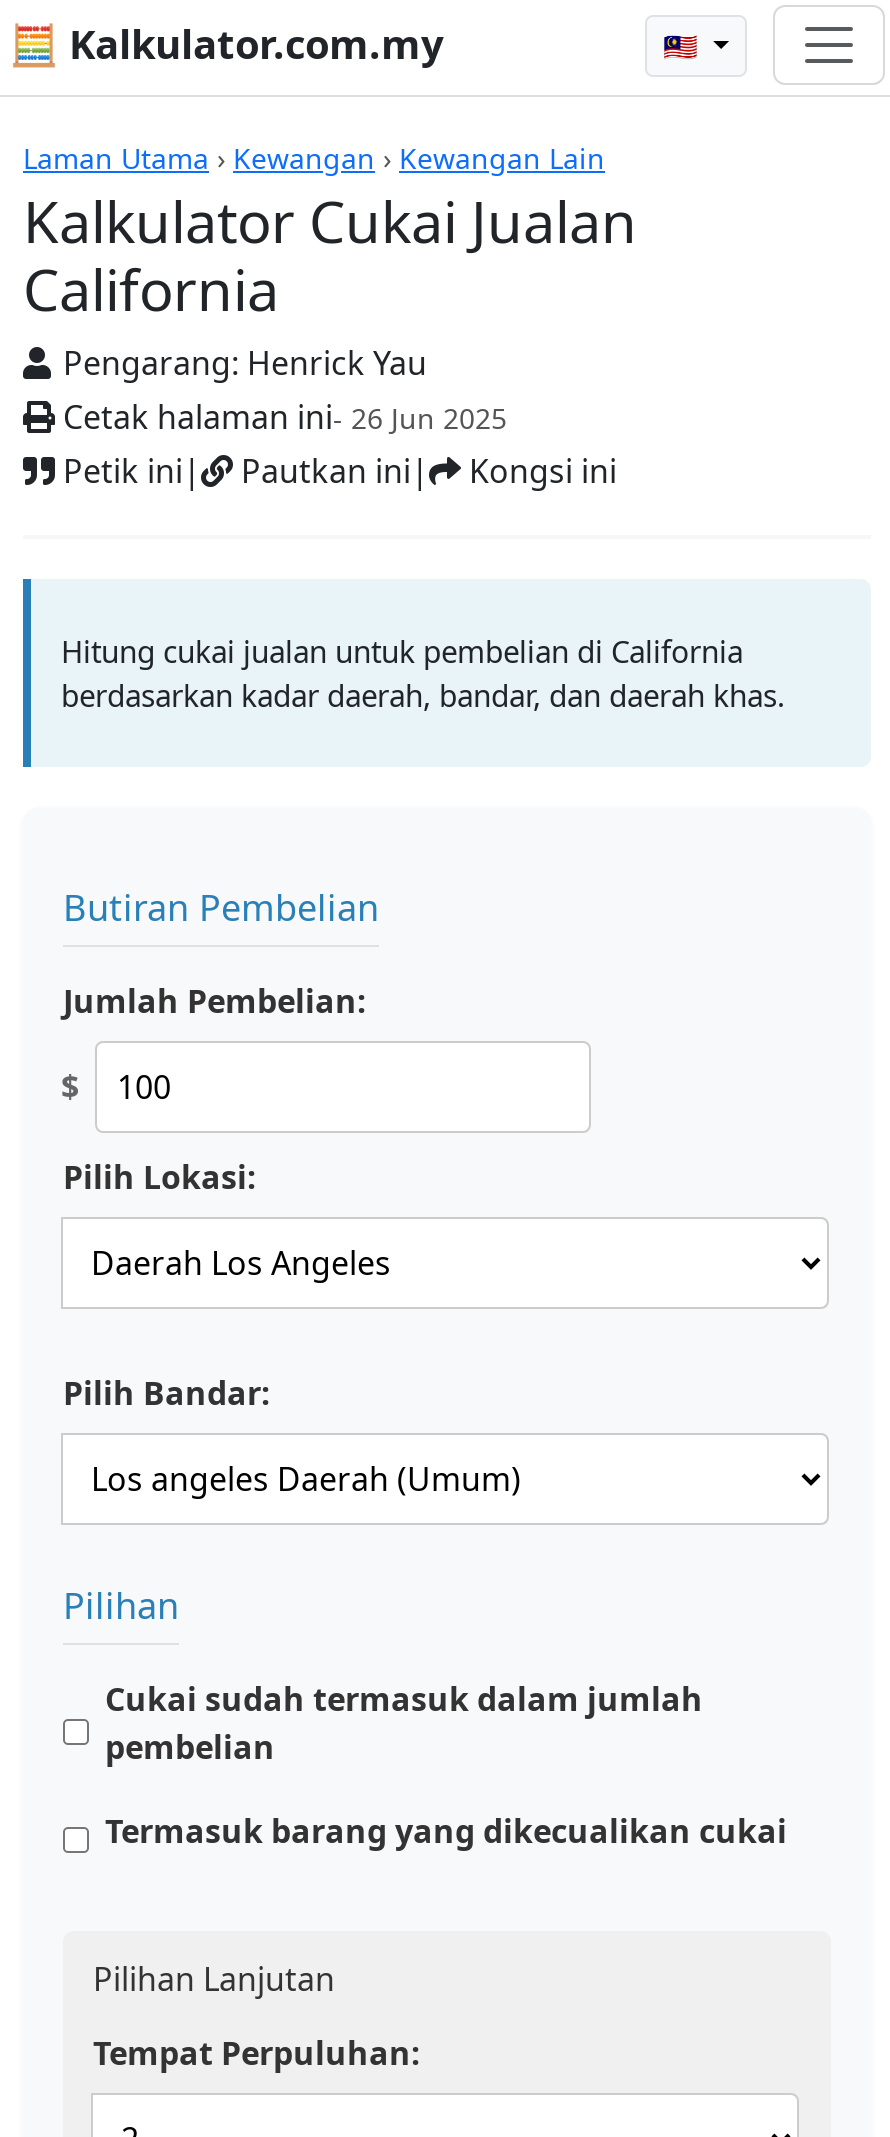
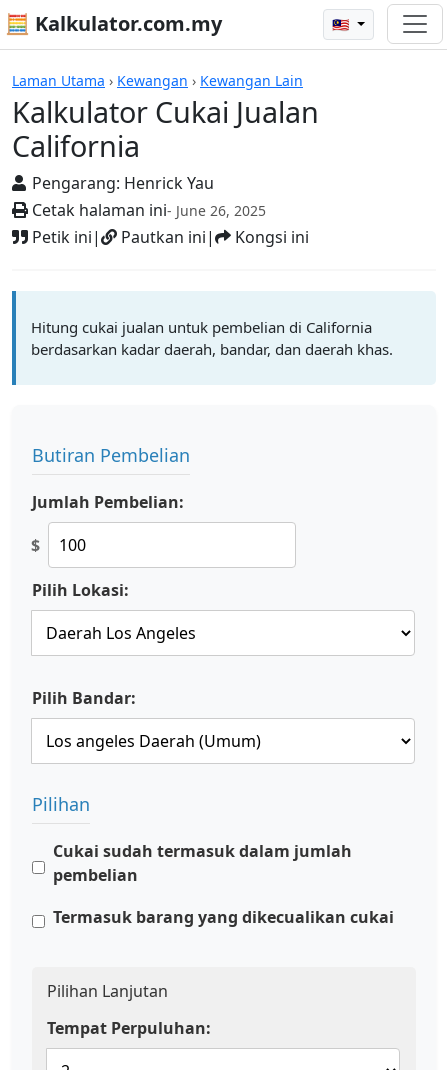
[55,395,507,439] Cetak halaman ini - 26 Jun 2025 -> [28,199,266,221] Cetak halaman ini - June 26, 2025

